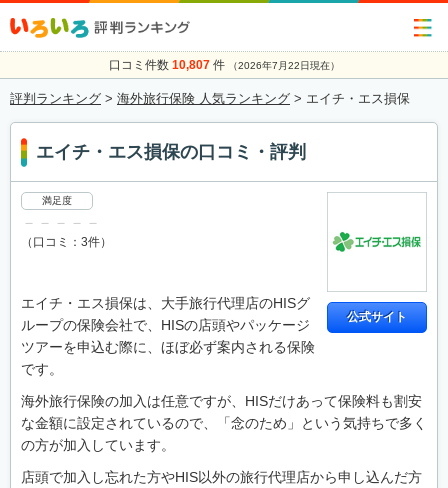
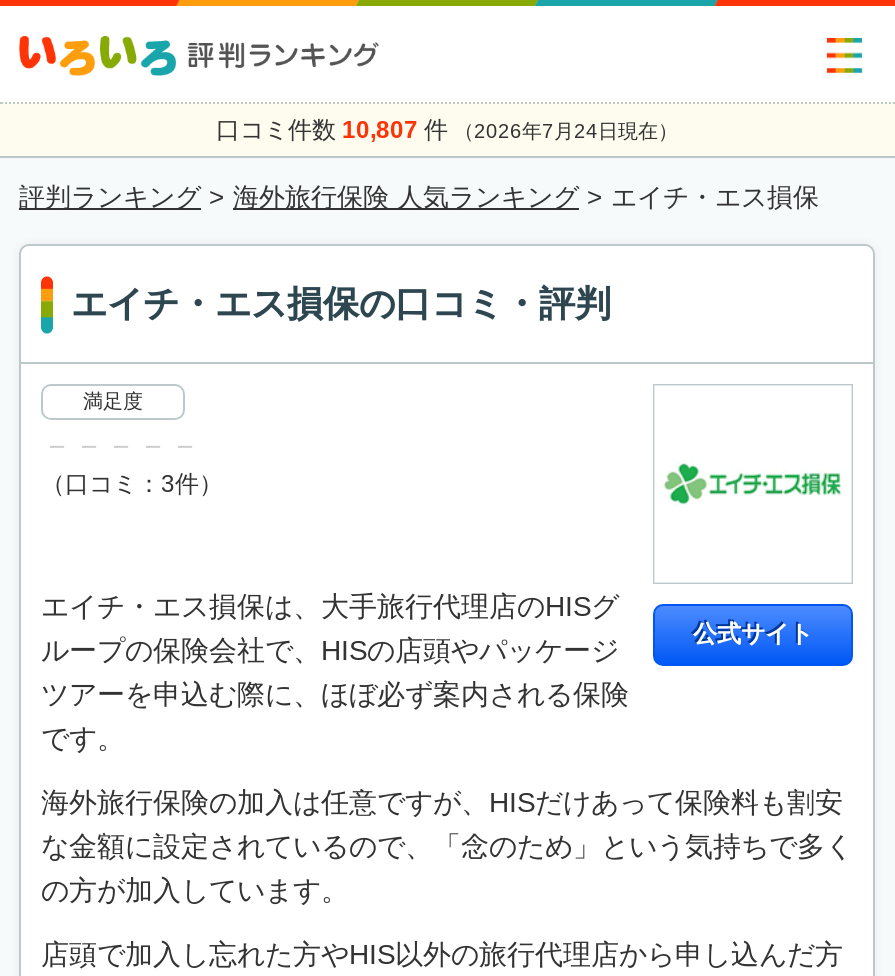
[108,58,329,72] 口コミ件数 10,807 件 2026年7月22日現在 -> [216,117,658,145] 口コミ件数 10,807 件 2026年7月24日現在

